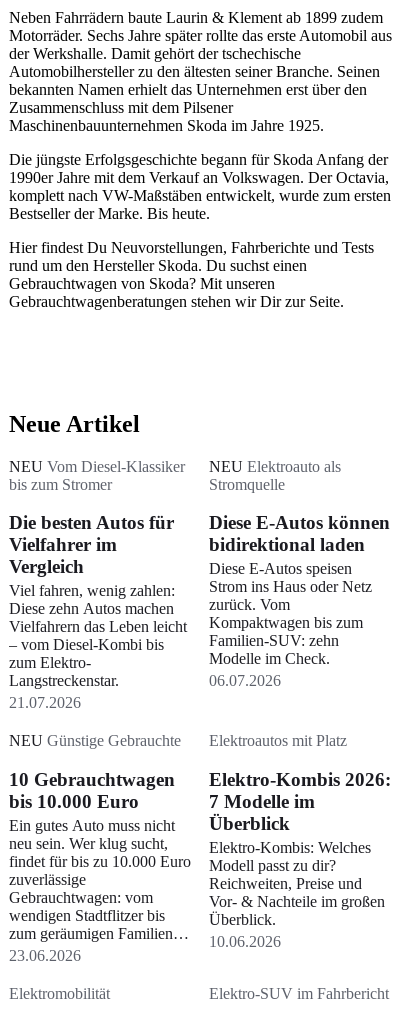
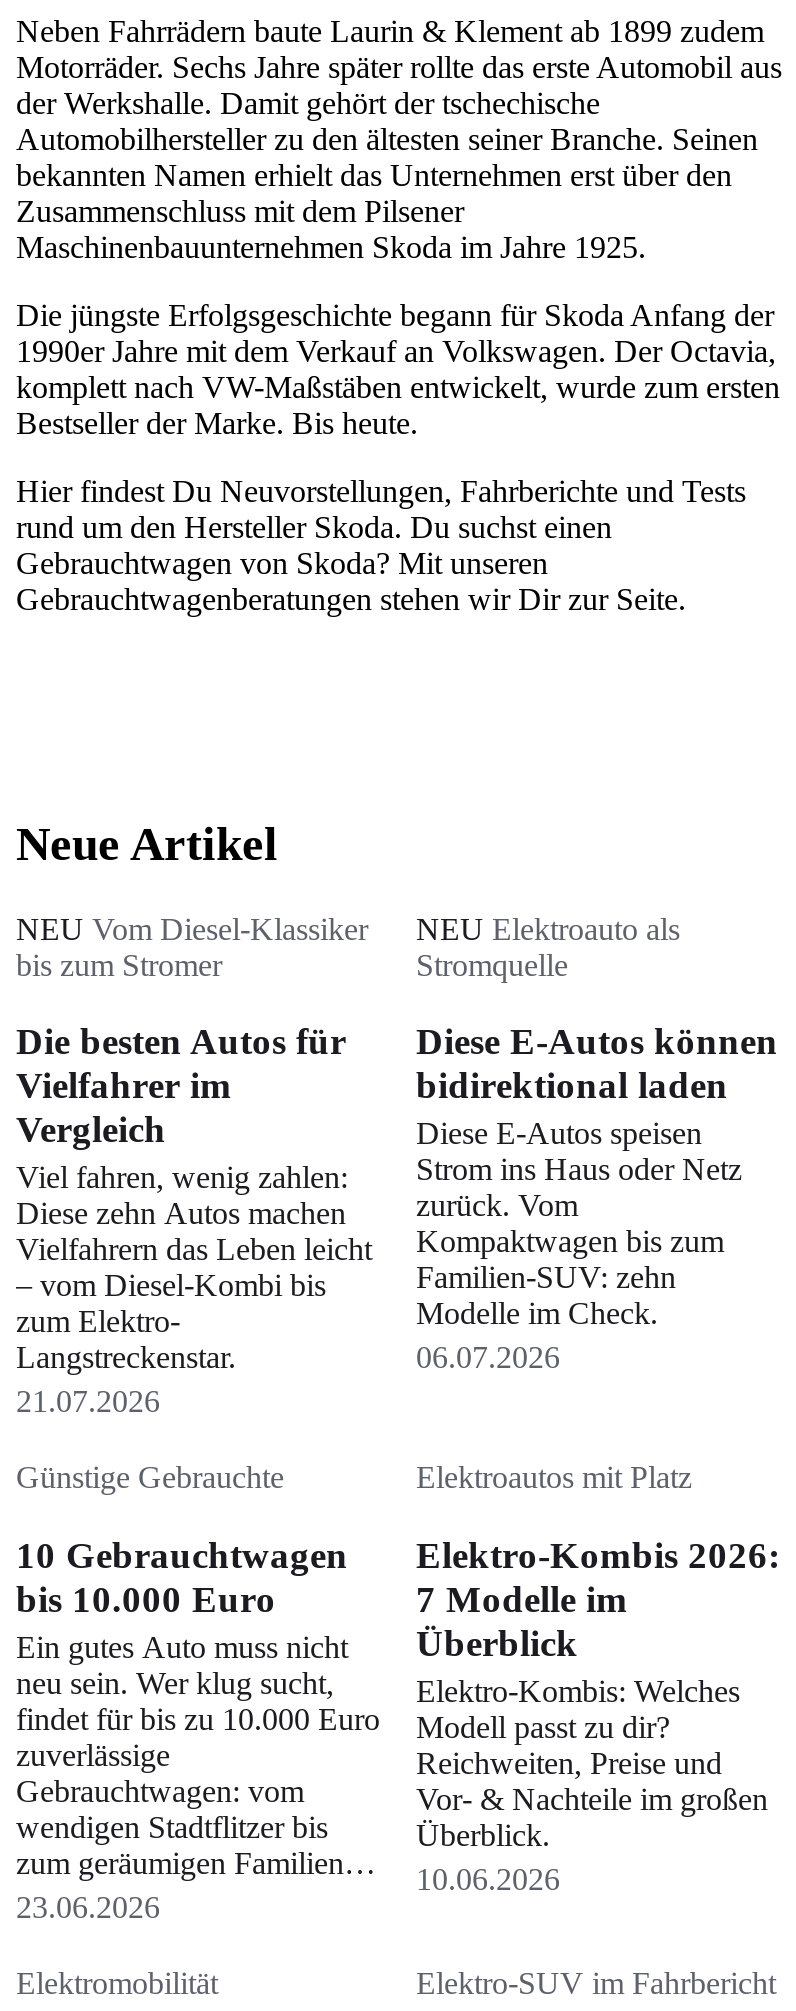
[9,732,181,749] NEU Günstige Gebrauchte -> [16,1461,284,1495] Günstige Gebrauchte

